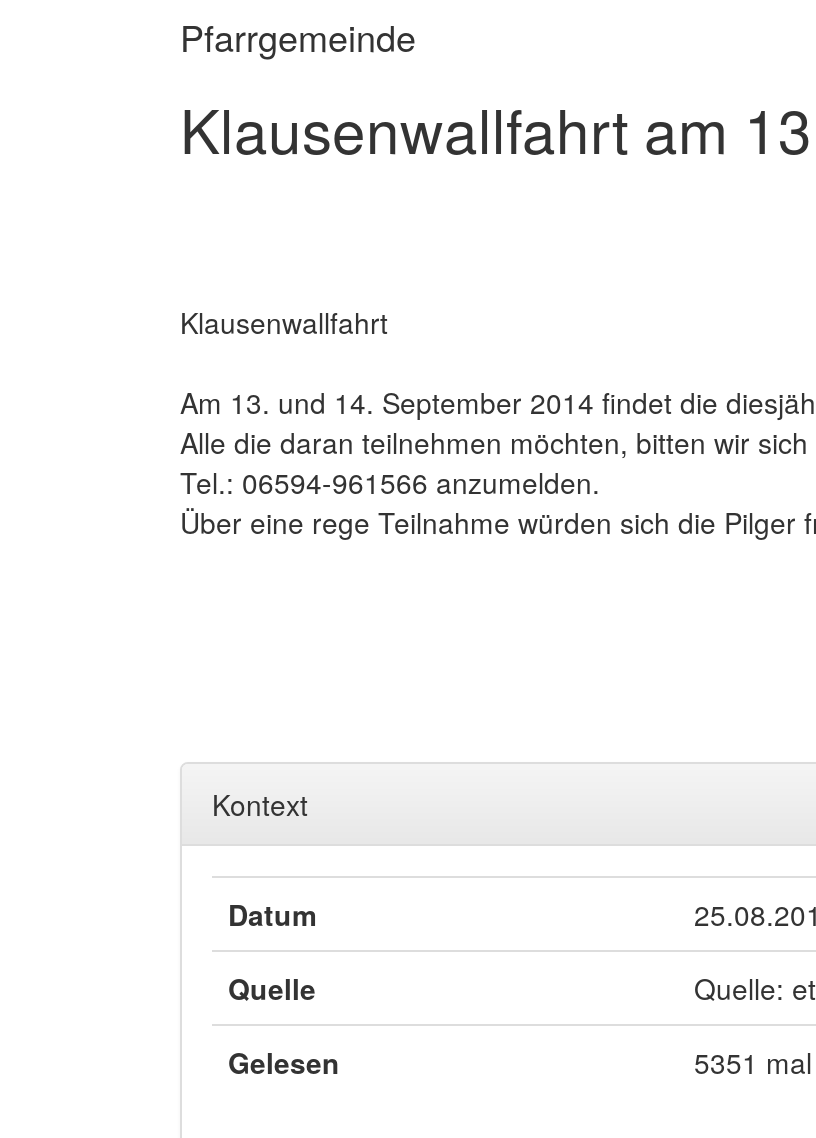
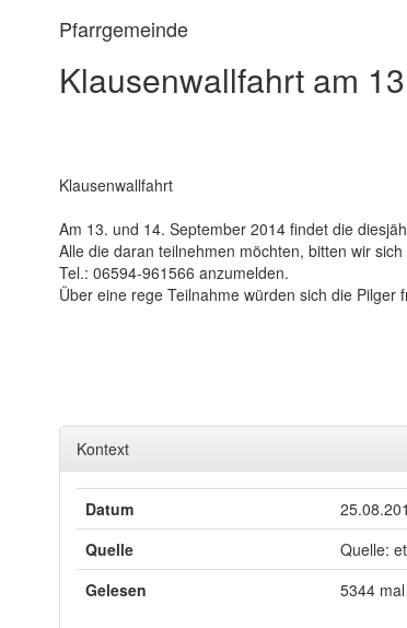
[694,1042,812,1082] 5351 mal -> [340,579,405,601] 5344 mal

